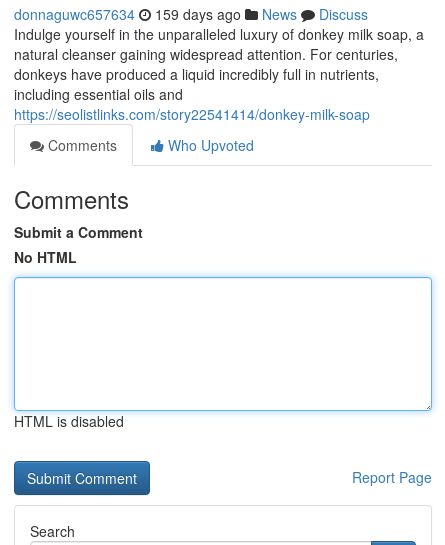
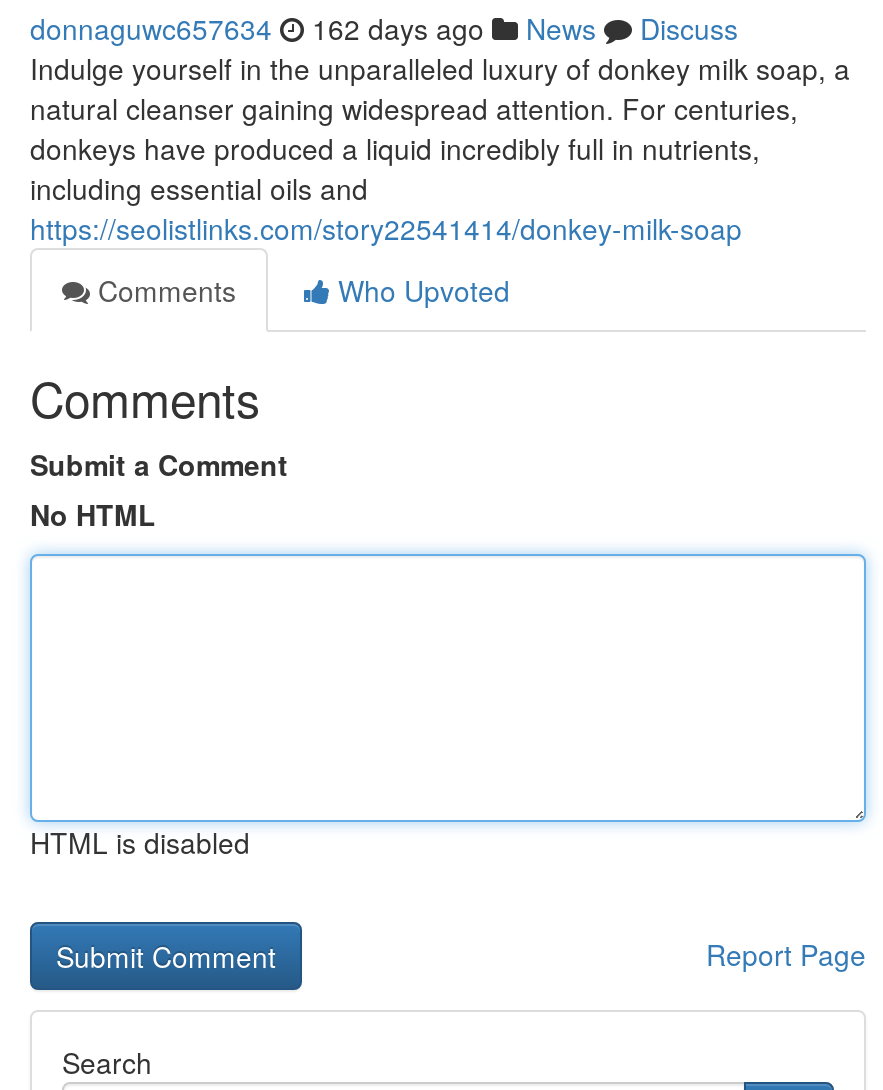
[14,4,368,24] donnaguwc657634 159 days ago News Discuss -> [30,8,738,48] donnaguwc657634 162 days ago News Discuss

